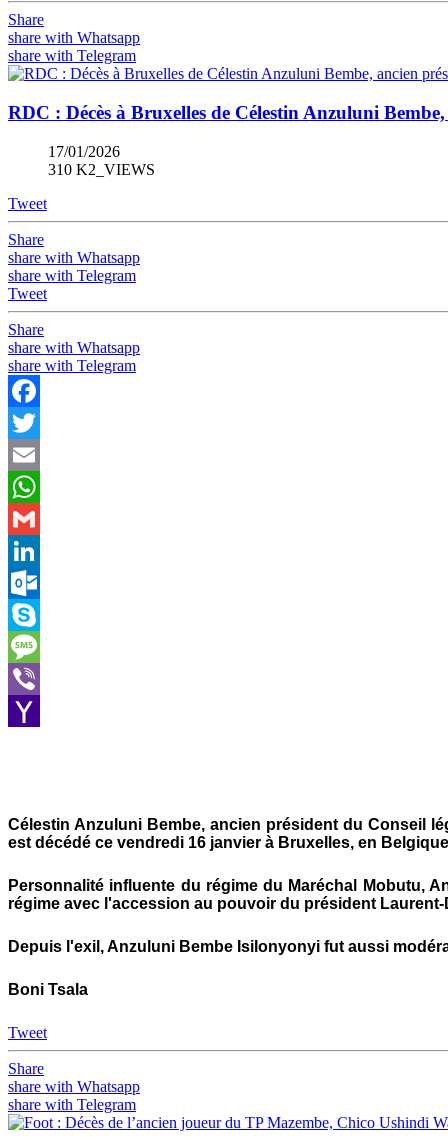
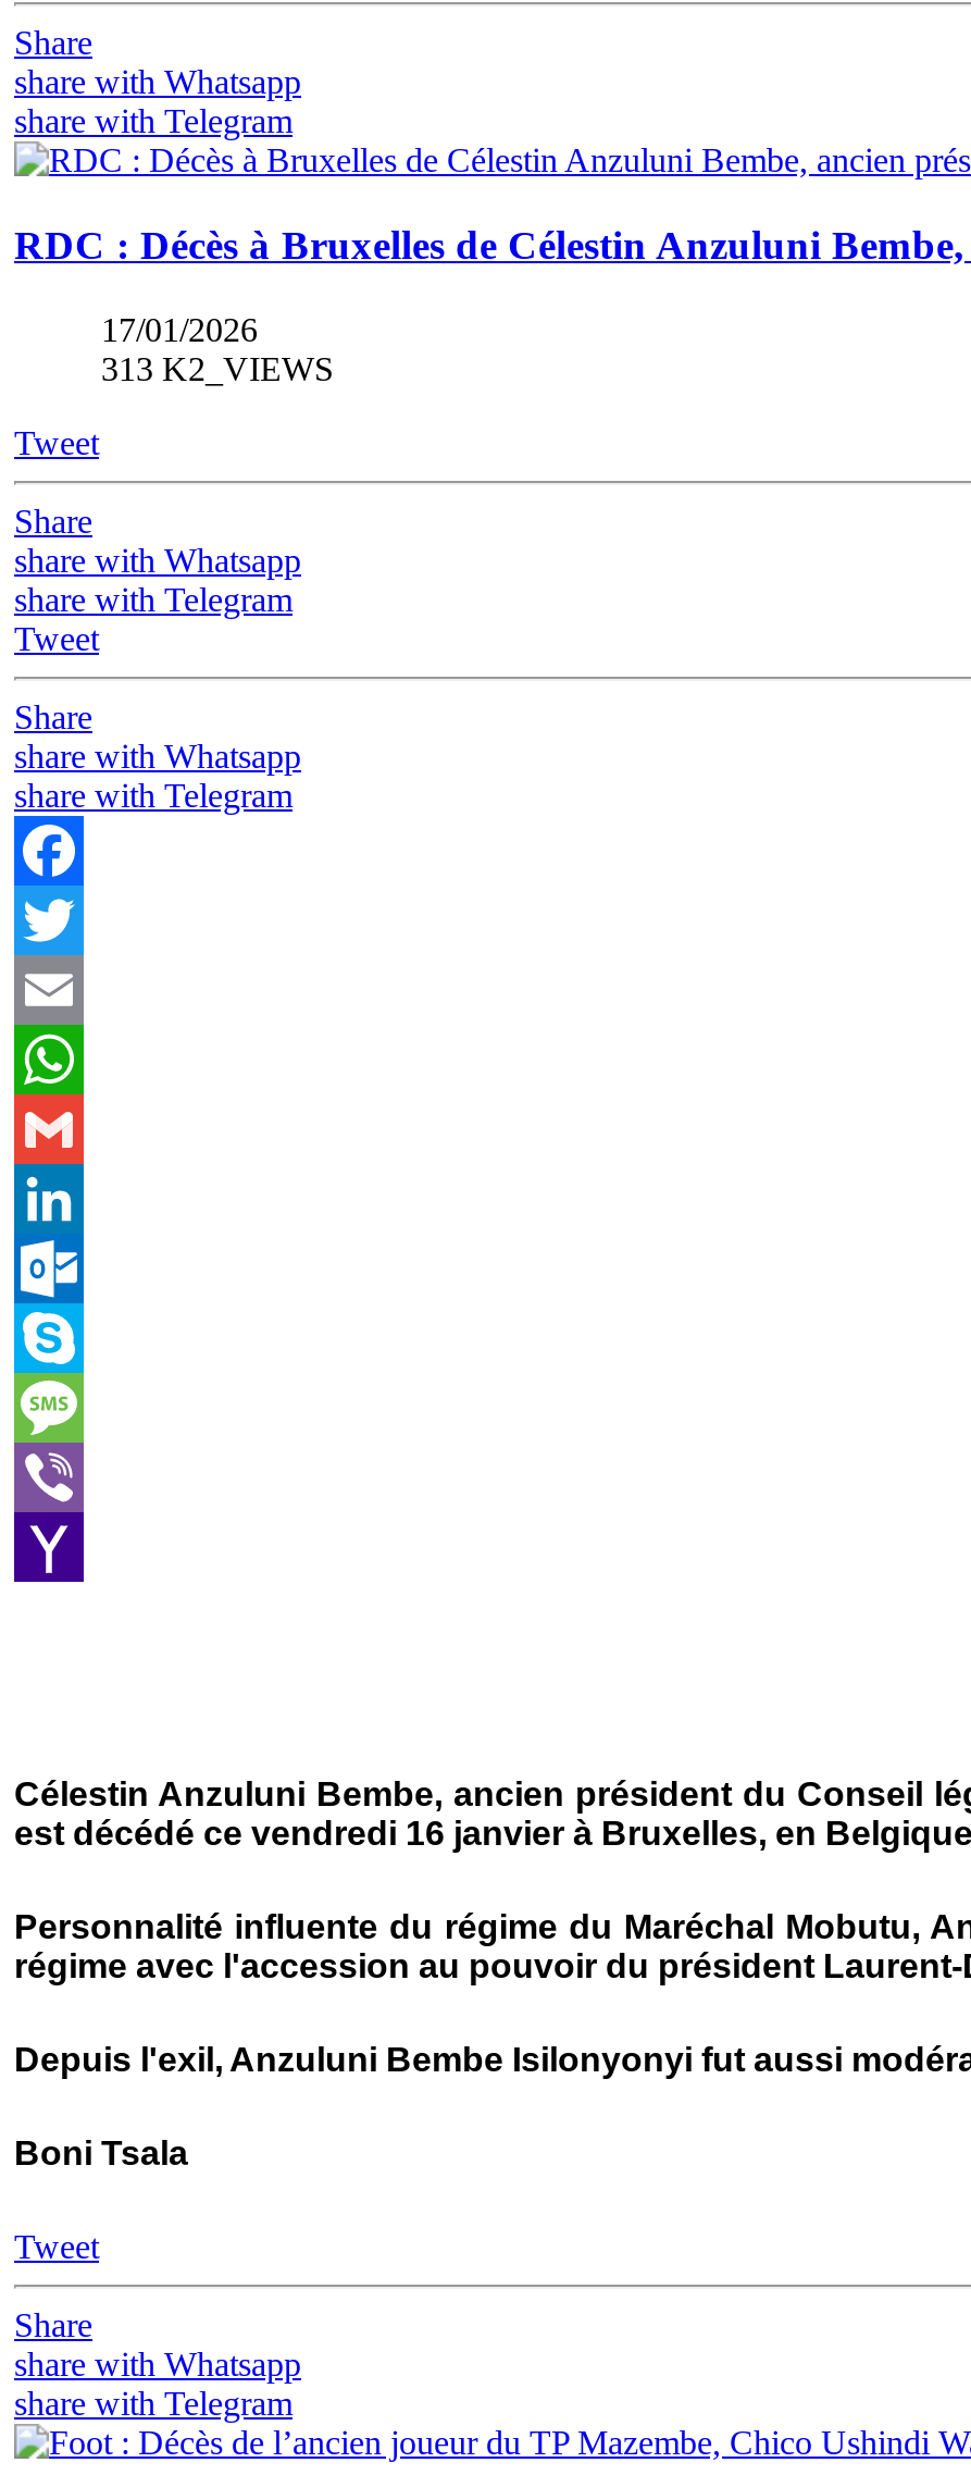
[48,161,155,178] 310 K2_VIEWS -> [101,350,334,387] 313 K2_VIEWS

